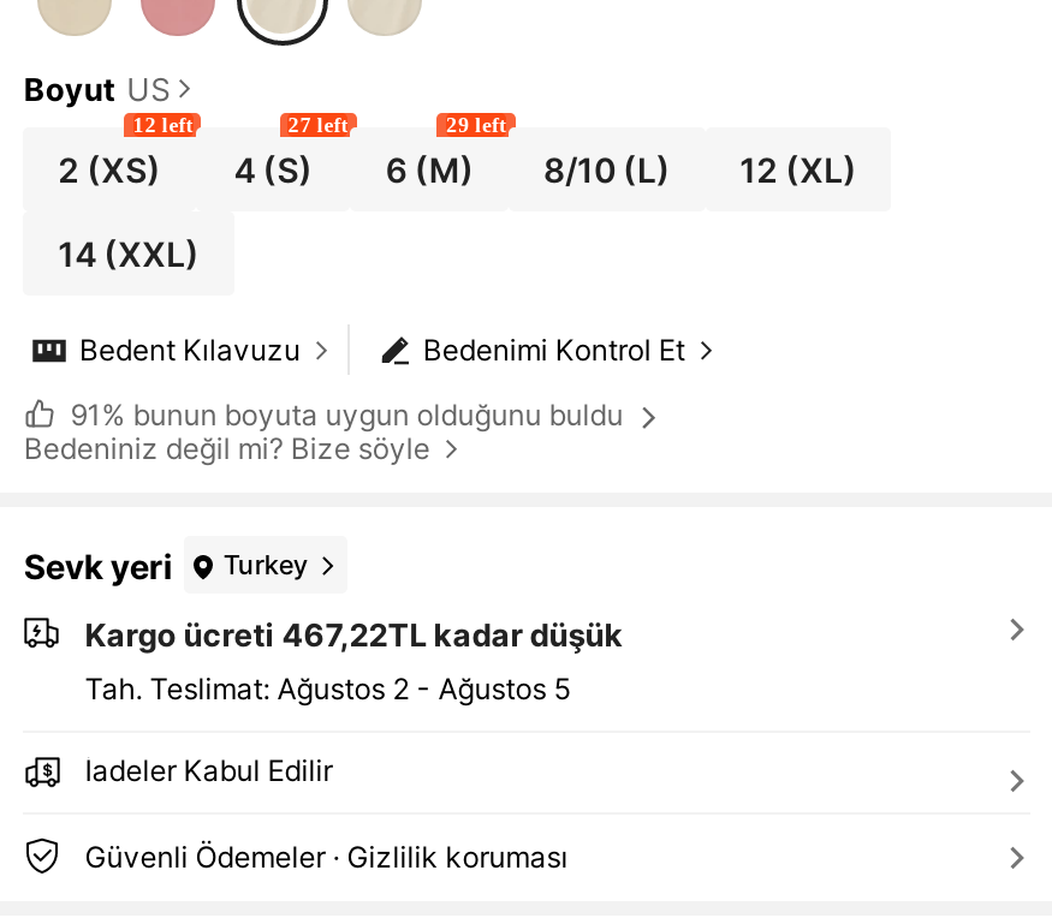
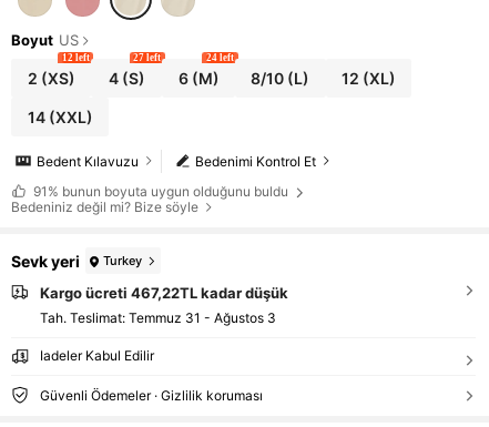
[446,113,506,137] 29 left -> [206,52,234,63] 24 left
[85,670,570,706] Tah. Teslimat: Ağustos 2 - Ağustos 5 -> [40,309,276,326] Tah. Teslimat: Temmuz 31 - Ağustos 3

